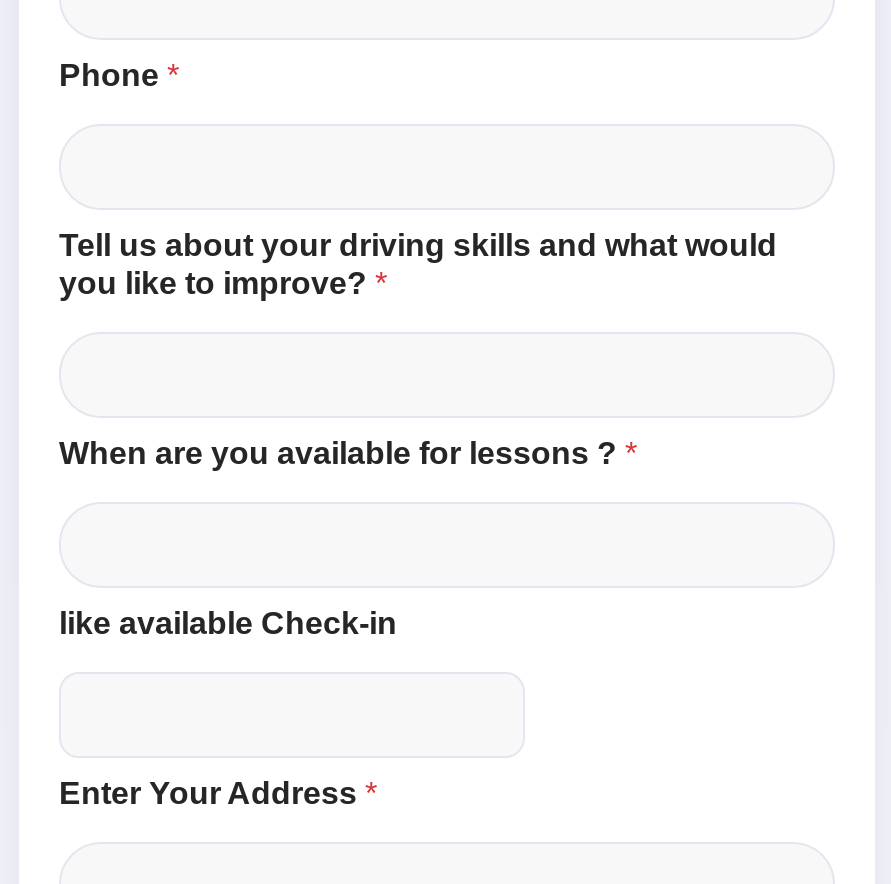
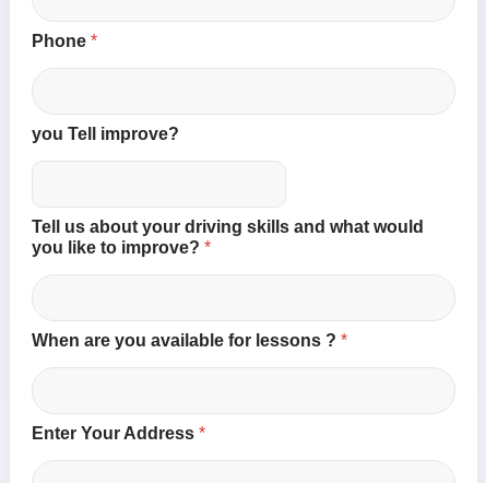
none -> [32,124,179,143] you Tell improve?
moved [59,228,777,470] -> [32,217,424,349]: Tell us about your driving skills and what would | you like to improve? * | When are you available for lessons ? *
[59,606,397,640] like available Check-in -> none

